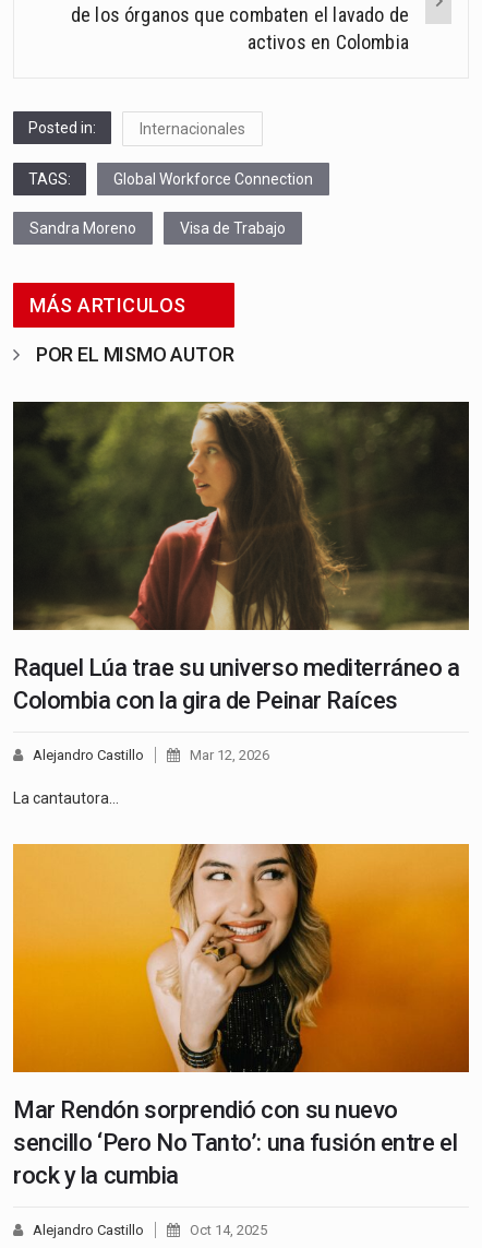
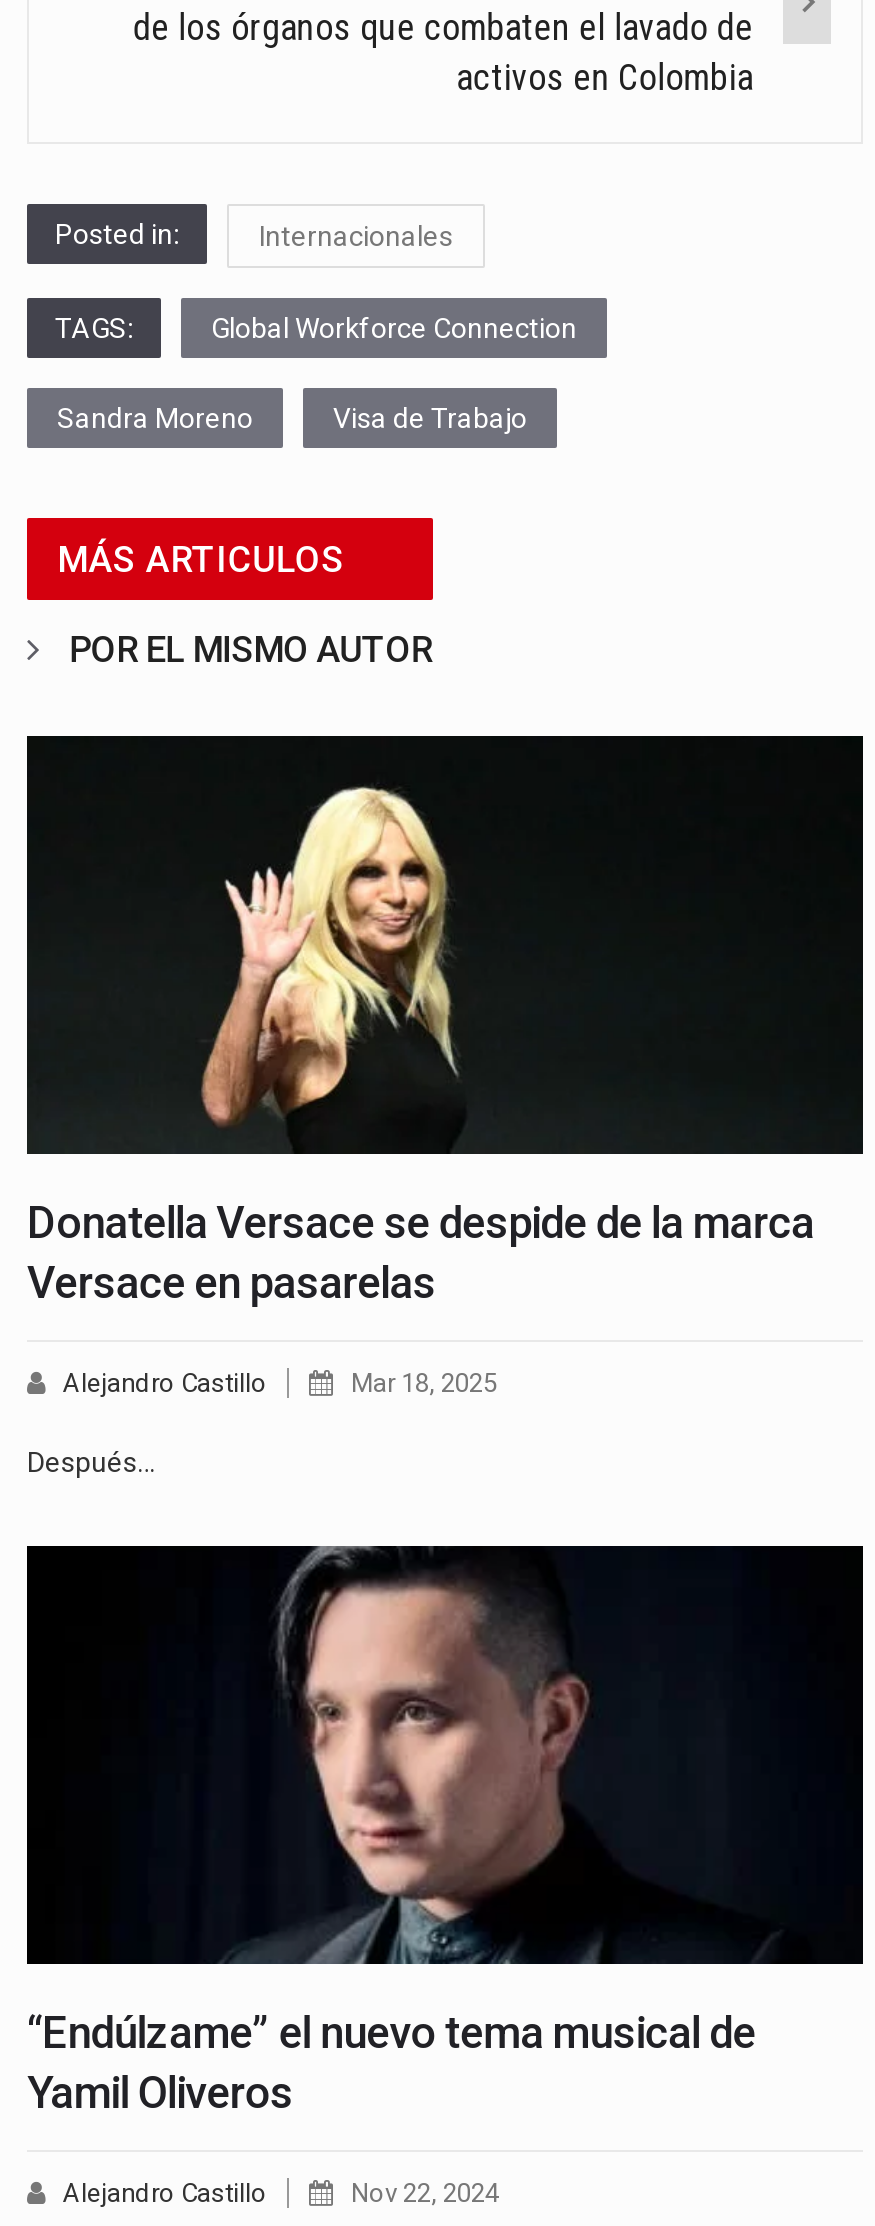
[13,401,470,714] [image] | Raquel Lúa trae su universo mediterráneo a | Colombia con la gira de Peinar Raíces -> [27,734,865,1308] [image] | Donatella Versace se despide de la marca | Versace en pasarelas
[190,747,269,763] Mar 12, 2026 -> [351,1368,497,1398] Mar 18, 2025
[13,790,119,807] La cantautora… -> [27,1446,155,1478] Después…
[12,843,470,1189] [image] | Mar Rendón sorprendió con su nuevo | sencillo ‘Pero No Tanto’: una fusión entre el | rock y la cumbia -> [25,1544,865,2118] [image] | “Endúlzame” el nuevo tema musical de | Yamil Oliveros
[190,1222,267,1238] Oct 14, 2025 -> [351,2178,499,2208] Nov 22, 2024

